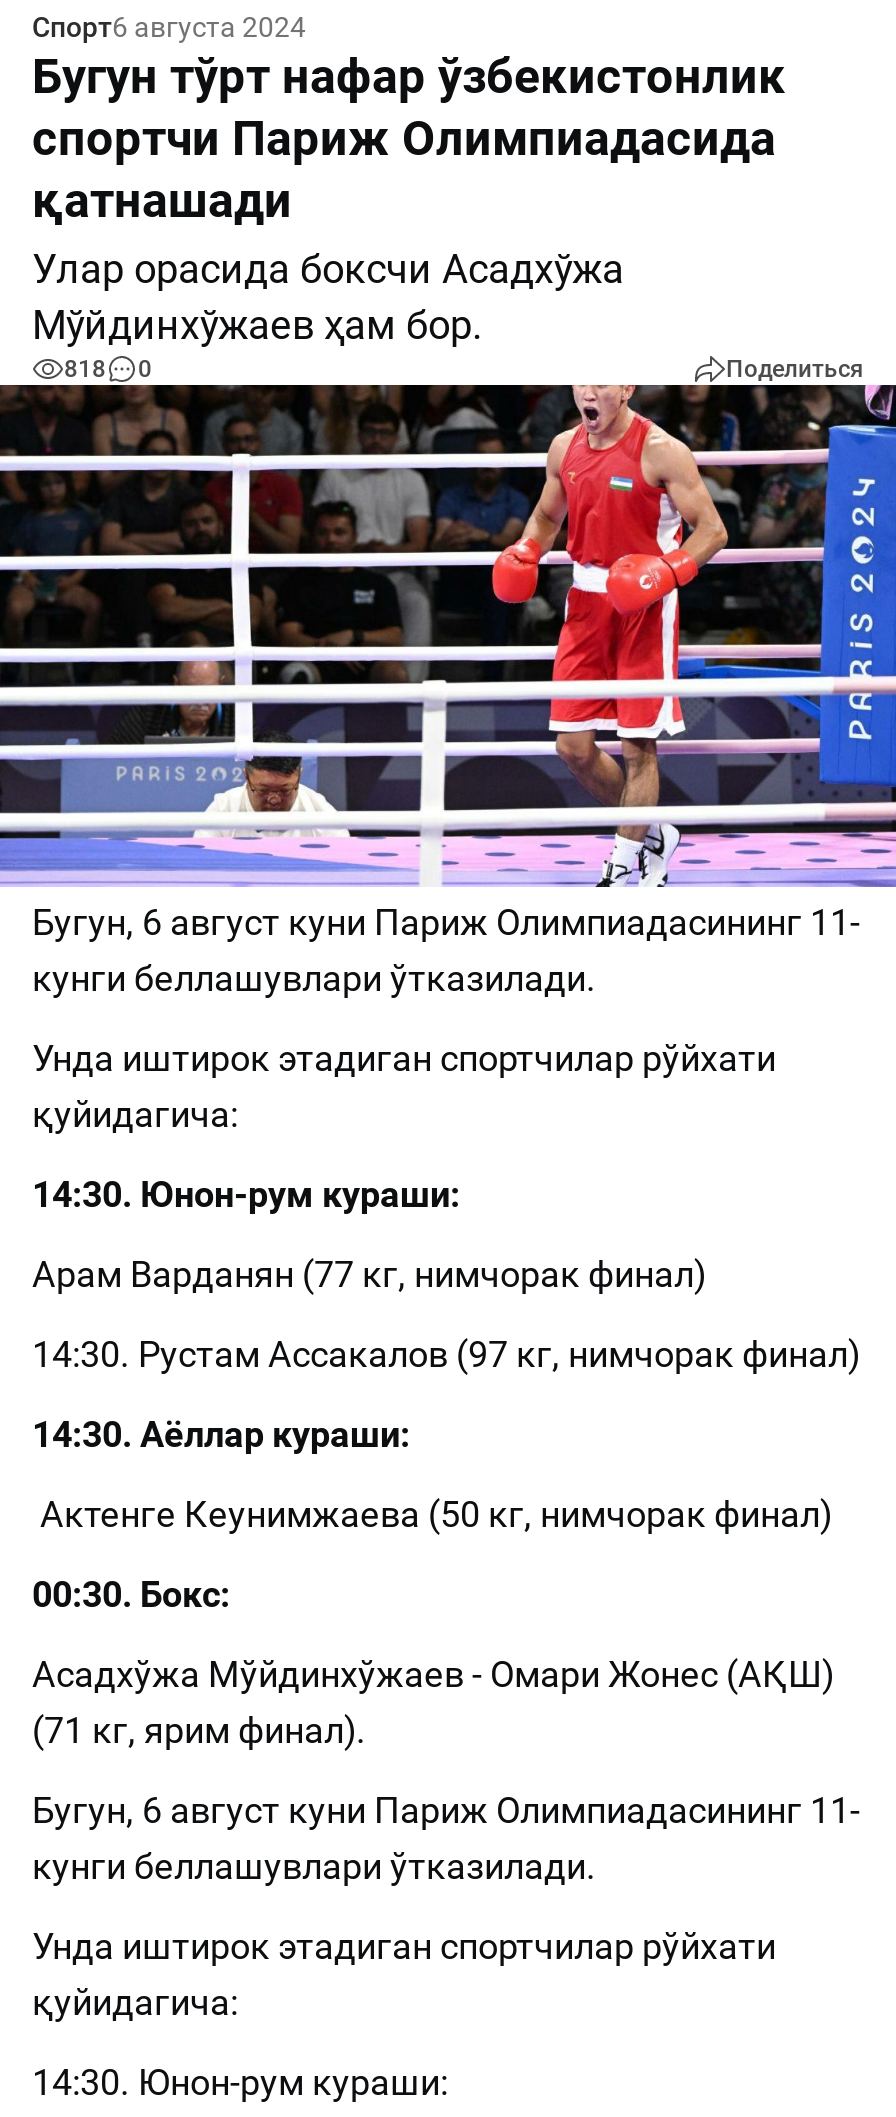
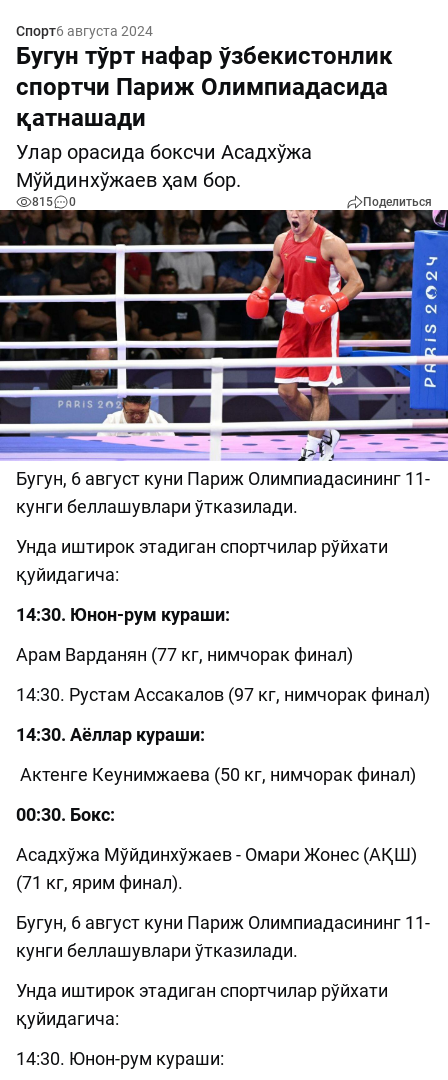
[64,355,152,383] 818 0 -> [32,195,76,209] 815 0

